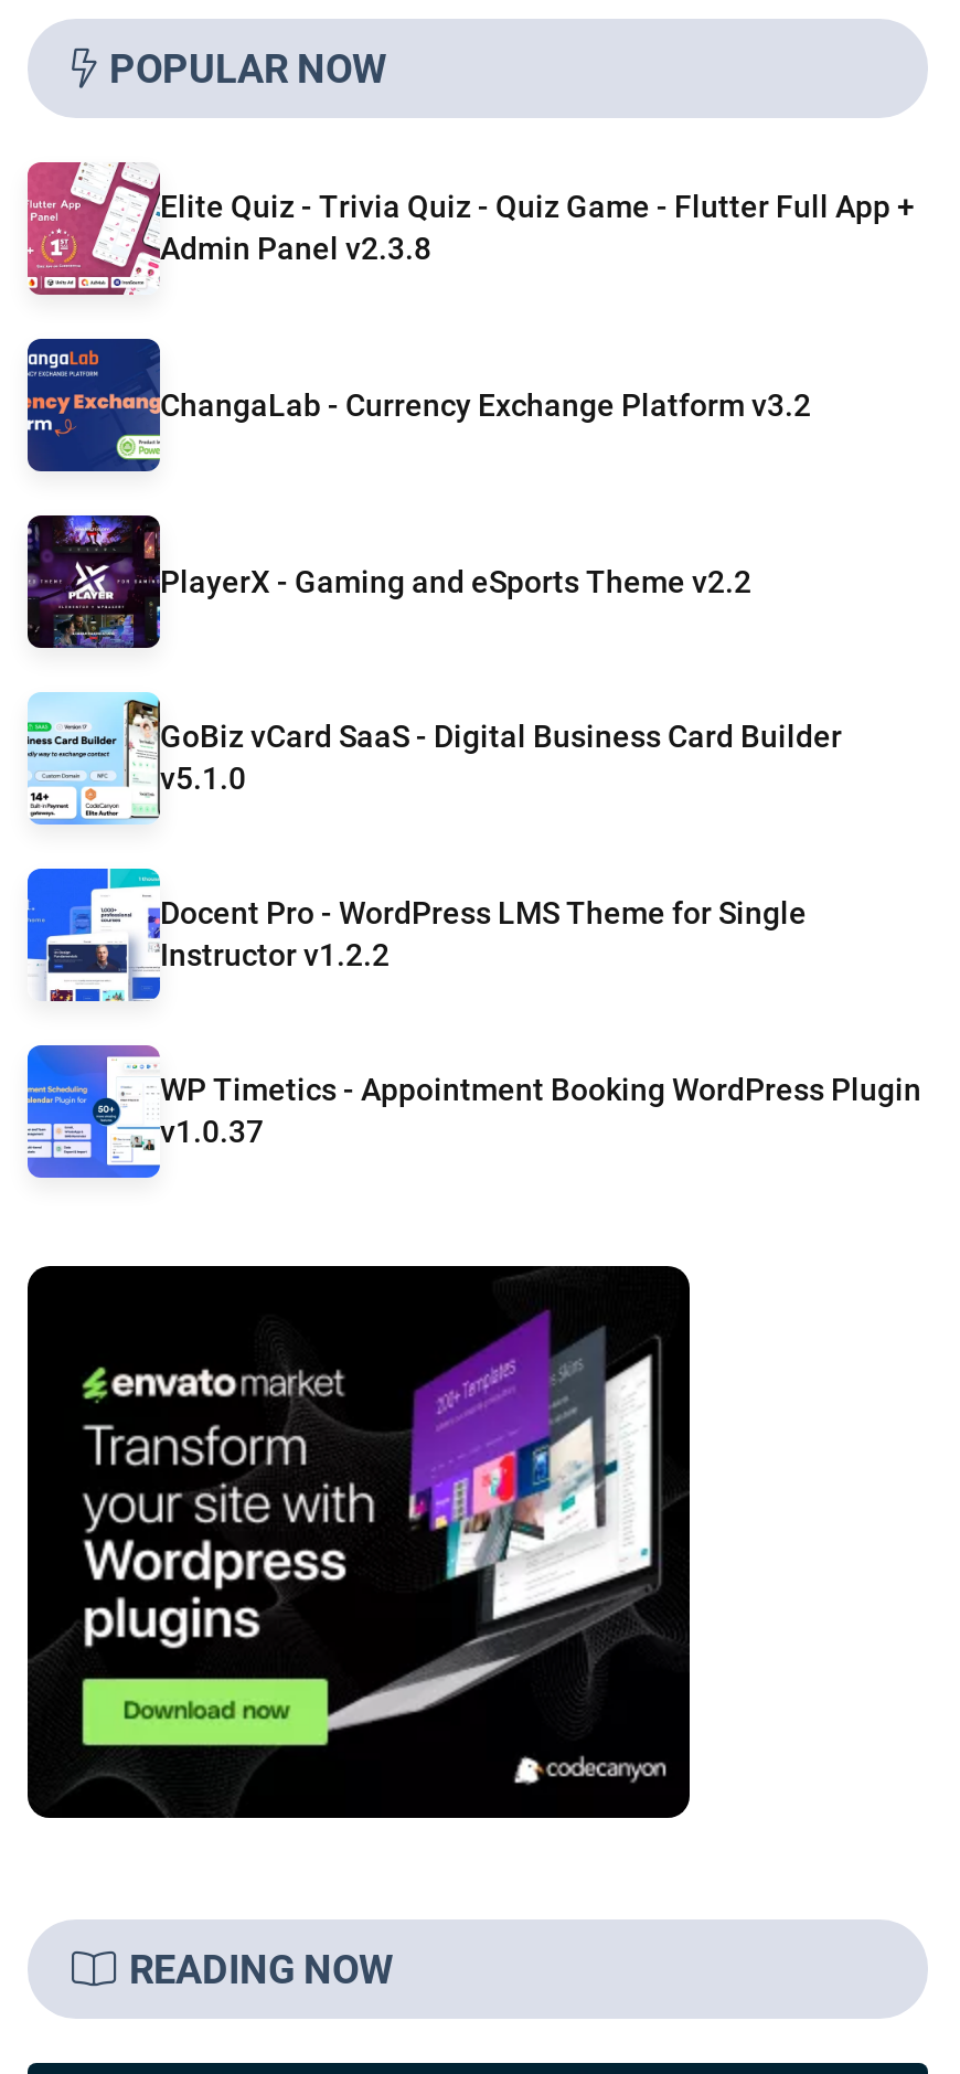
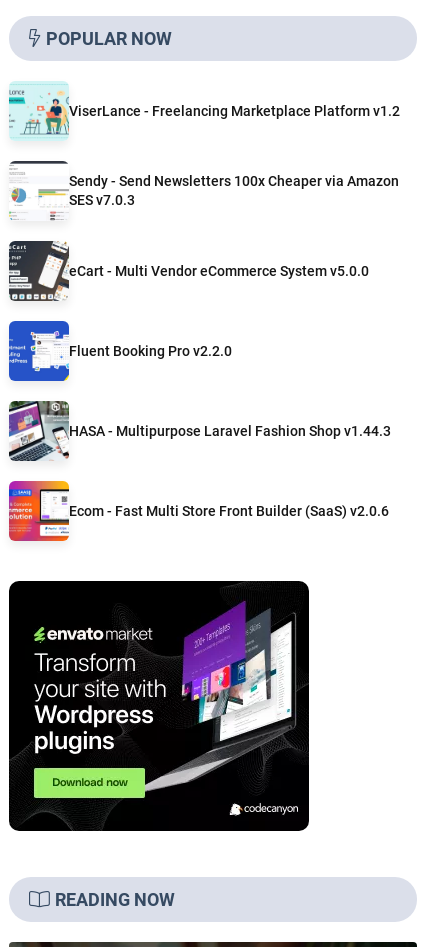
[25,160,915,297] [image] | Elite Quiz - Trivia Quiz - Quiz Game - Flutter Full App + | Admin Panel v2.3.8 -> [8,81,400,141] [image] | ViserLance - Freelancing Marketplace Platform v1.2
[25,339,811,474] [image] | ChangaLab - Currency Exchange Platform v3.2 -> [9,161,399,221] [image] | Sendy - Send Newsletters 100x Cheaper via Amazon | SES v7.0.3
[28,513,751,650] [image] | PlayerX - Gaming and eSports Theme v2.2 -> [9,240,369,301] [image] | eCart - Multi Vendor eCommerce System v5.0.0
[25,692,842,825] [image] | GoBiz vCard SaaS - Digital Business Card Builder | v5.1.0 -> [8,320,232,382] [image] | Fluent Booking Pro v2.2.0
[25,866,807,1003] [image] | Docent Pro - WordPress LMS Theme for Single | Instructor v1.2.2 -> [8,400,391,462] [image] | HASA - Multipurpose Laravel Fashion Shop v1.44.3
[25,1043,921,1180] [image] | WP Timetics - Appointment Booking WordPress Plugin | v1.0.37 -> [8,480,389,542] [image] | Ecom - Fast Multi Store Front Builder (SaaS) v2.0.6

